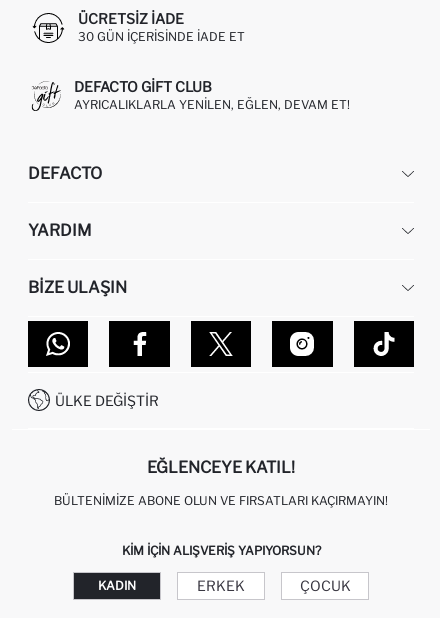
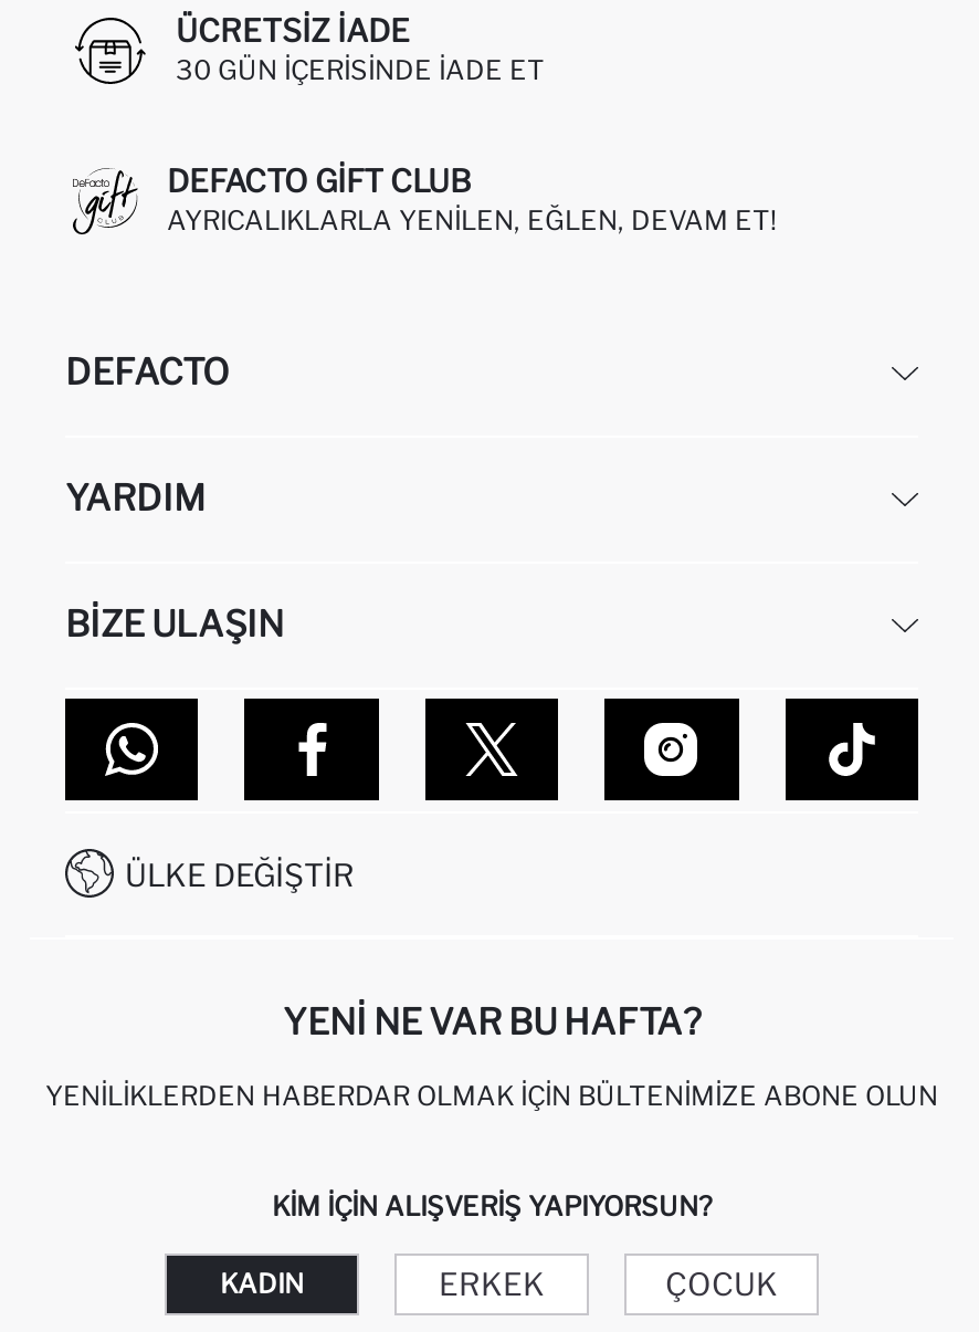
[147,458,295,477] EĞLENCEYE KATIL! -> [283,1001,701,1043] YENI NE VAR BU HAFTA?
[54,493,388,508] BÜLTENIMIZE ABONE OLUN VE FIRSATLARI KAÇIRMAYIN! -> [45,1078,938,1111] YENILIKLERDEN HABERDAR OLMAK İÇIN BÜLTENIMIZE ABONE OLUN

